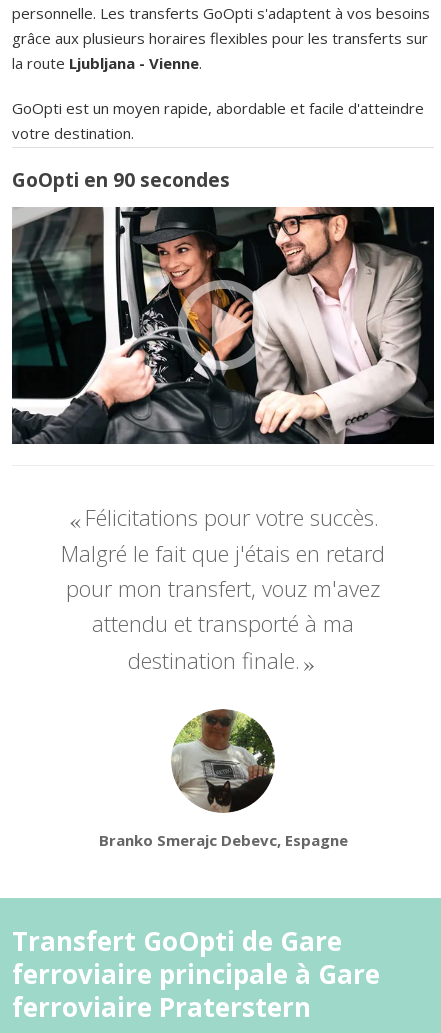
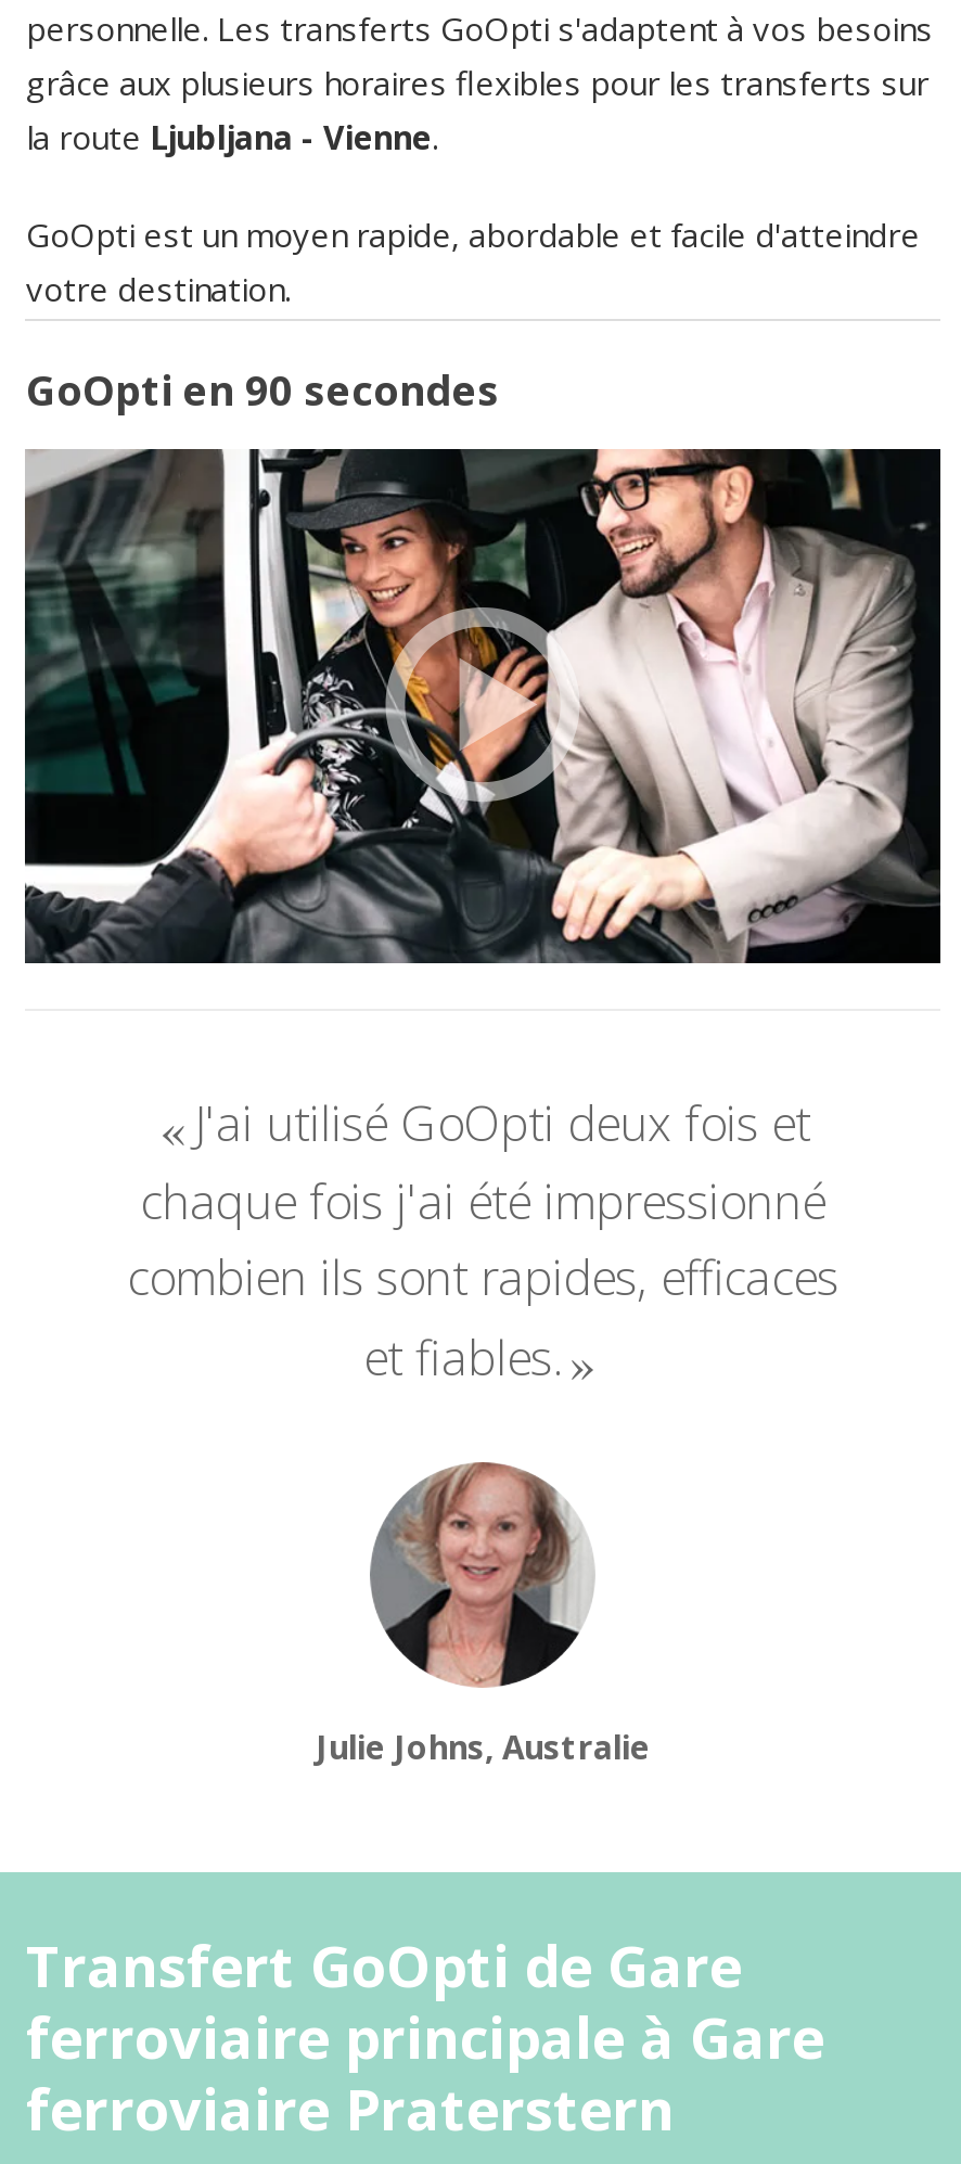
[61,502,385,675] Félicitations pour votre succès. | Malgré le fait que j'étais en retard | pour mon transfert, vouz m'avez | attendu et transporté à ma | destination finale. -> [127,1088,838,1388] J'ai utilisé GoOpti deux fois et | chaque fois j'ai été impressionné | combien ils sont rapides, efficaces | et fiables.
[173,710,275,788] [image] -> [372,1480,593,1686] [image]
[98,830,347,850] Branko Smerajc Debevc, Espagne -> [316,1725,650,1769] Julie Johns, Australie

